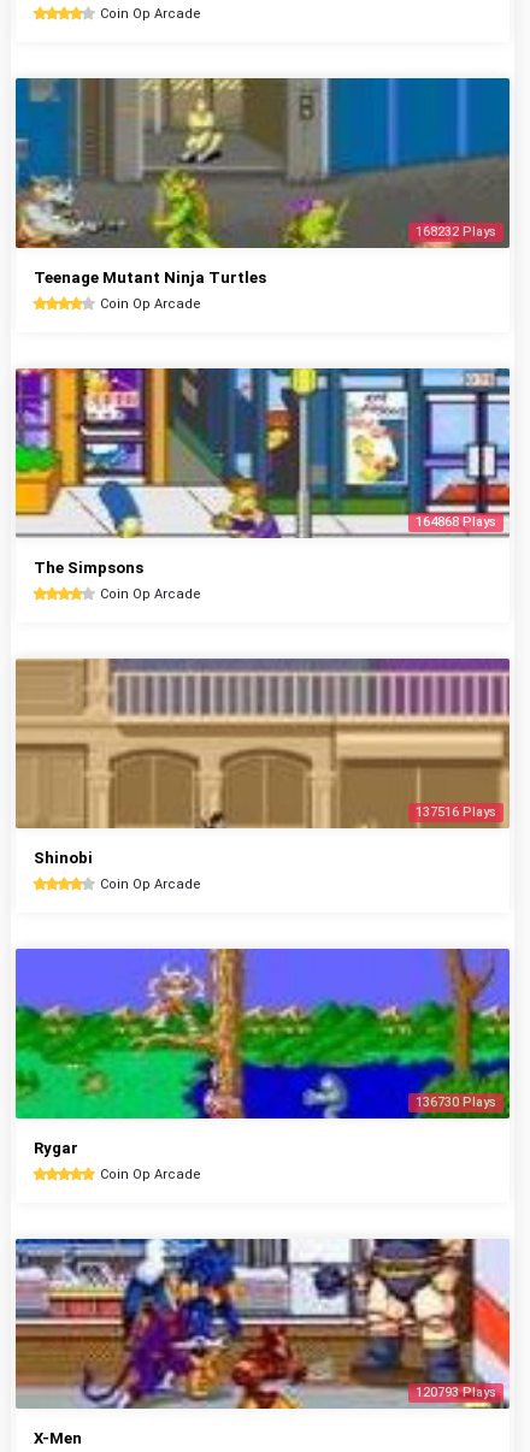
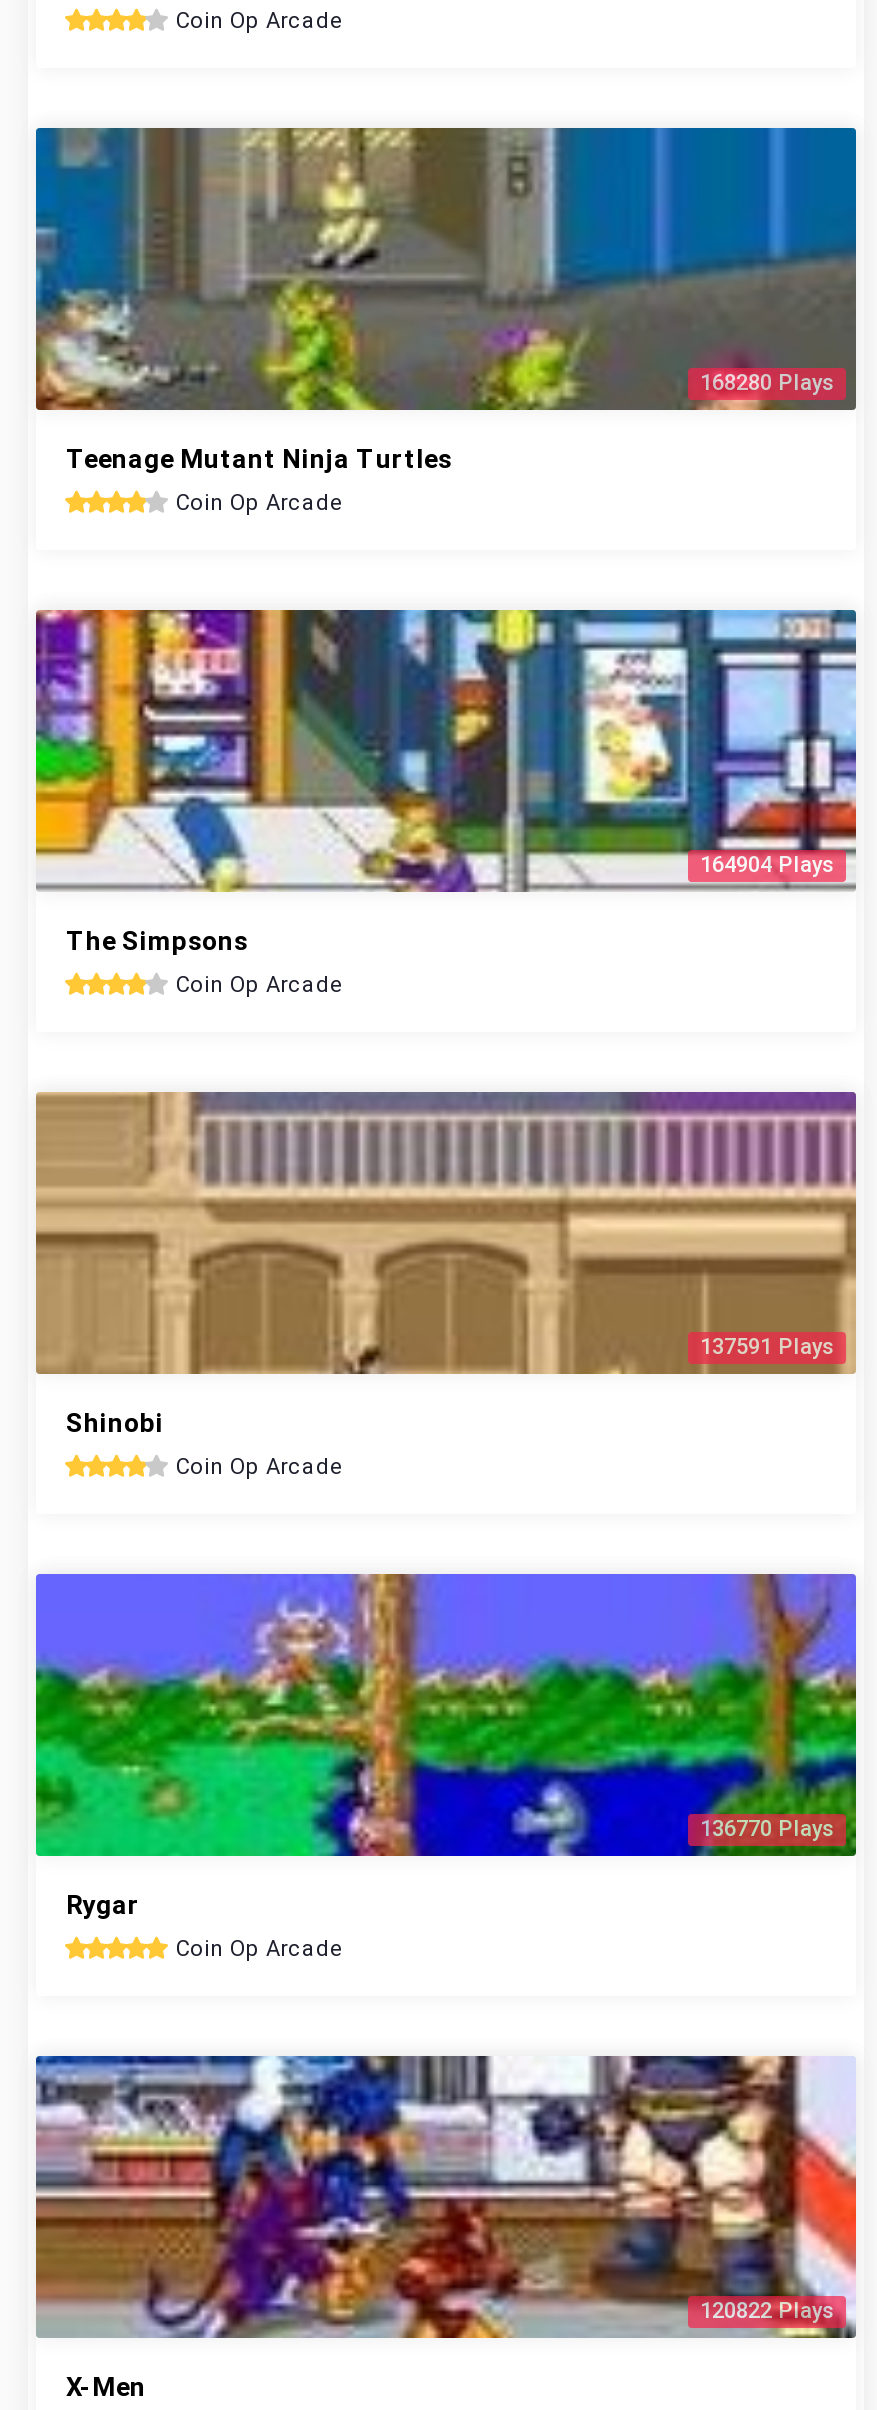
[416,224,496,240] 168232 Plays -> [700,370,834,396] 168280 Plays
[416,514,496,530] 164868 Plays -> [700,852,834,878] 164904 Plays
[416,804,496,820] 137516 Plays -> [700,1334,834,1360] 137591 Plays
[416,1094,496,1110] 136730 Plays -> [700,1816,834,1842] 136770 Plays
[416,1385,496,1400] 120793 Plays -> [700,2298,834,2324] 120822 Plays

